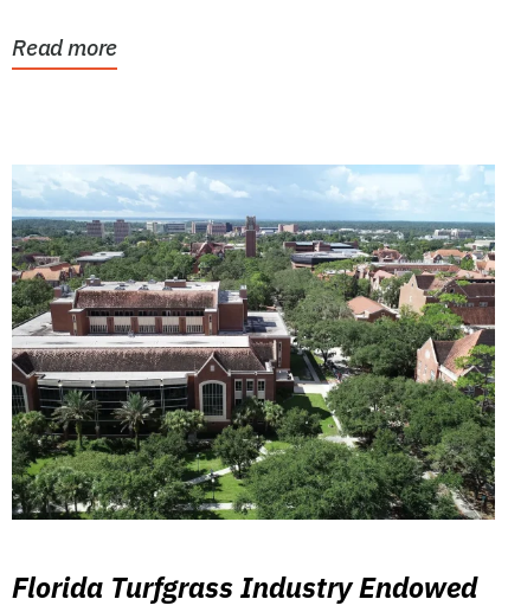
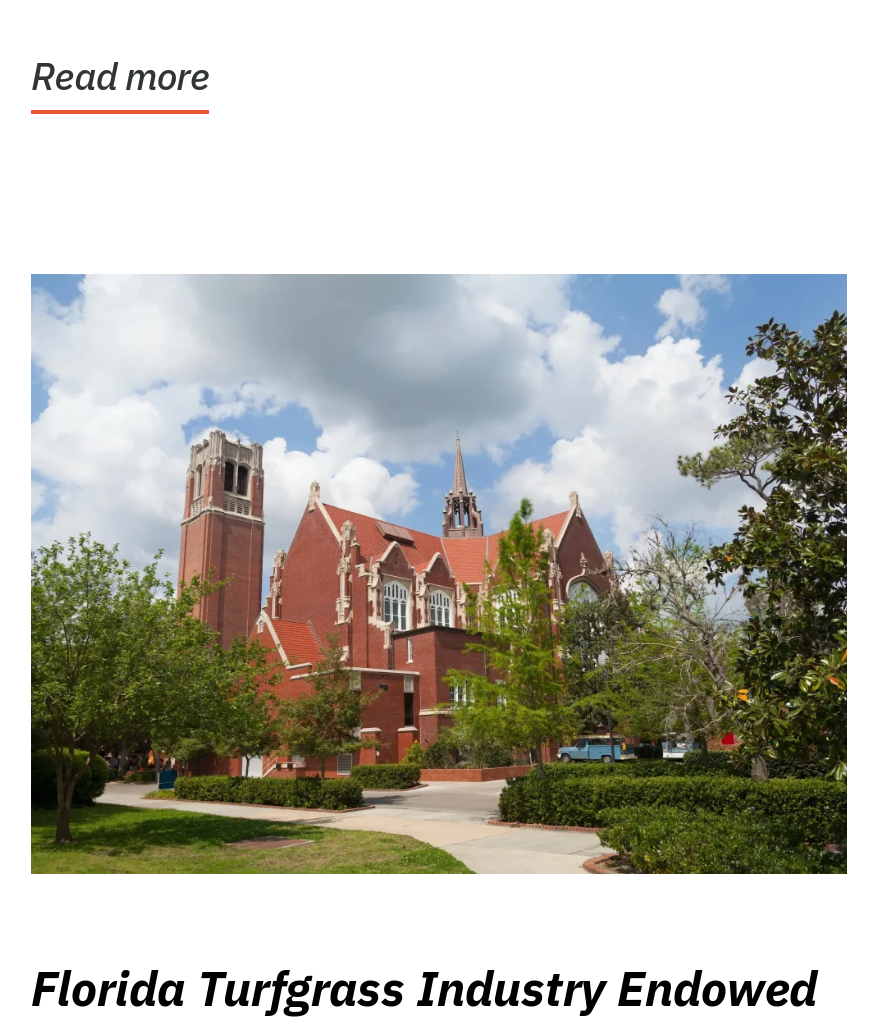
[11,165,496,521] [image] -> [29,272,849,876] [image]

